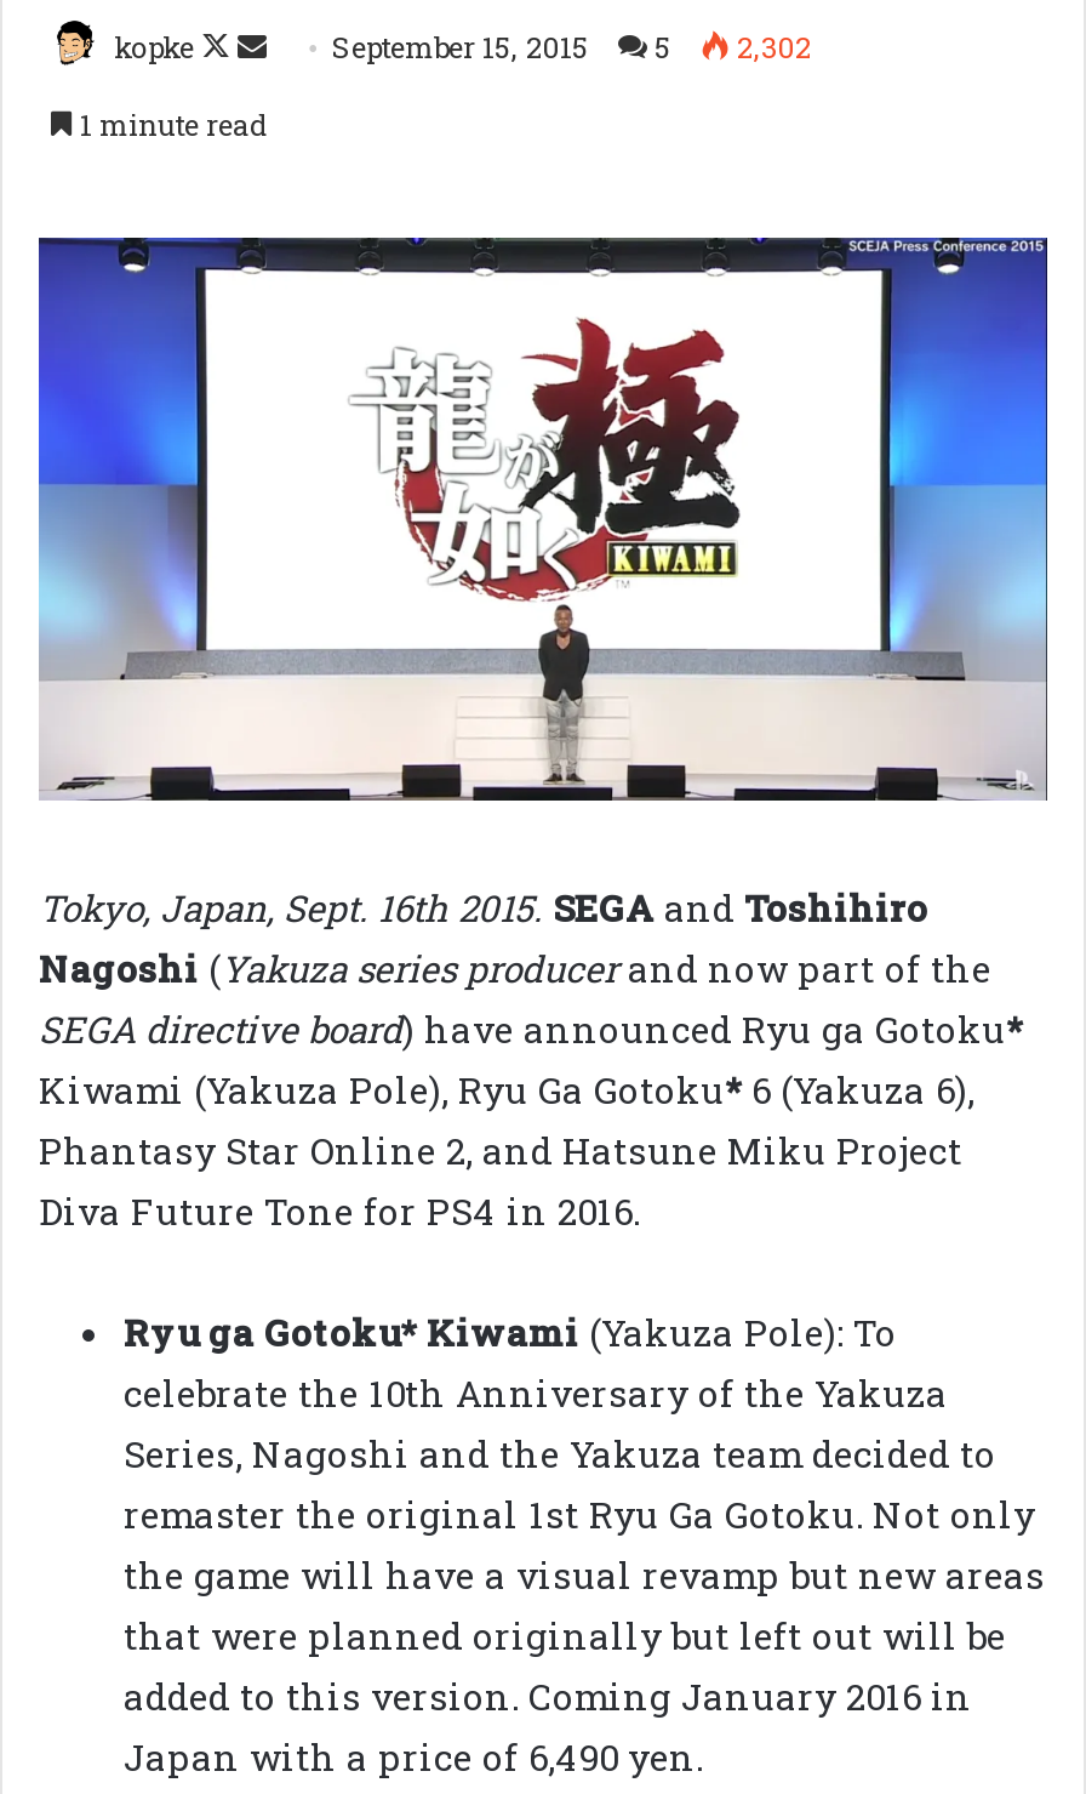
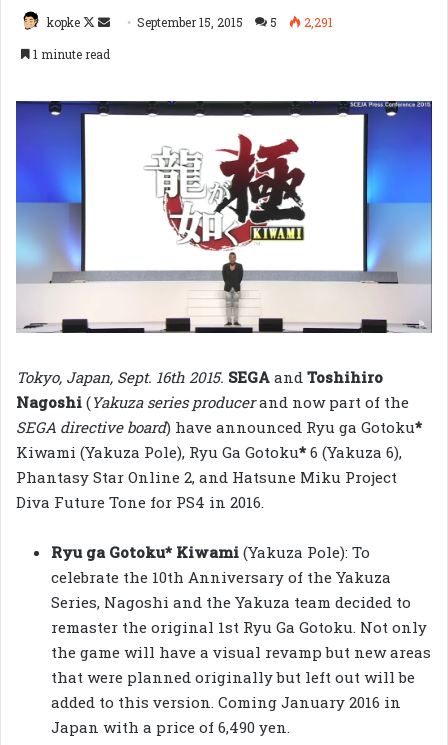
[730,27,812,66] 2,302 -> [301,14,333,30] 2,291

